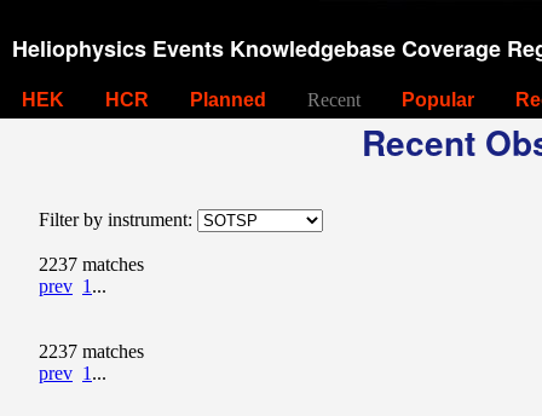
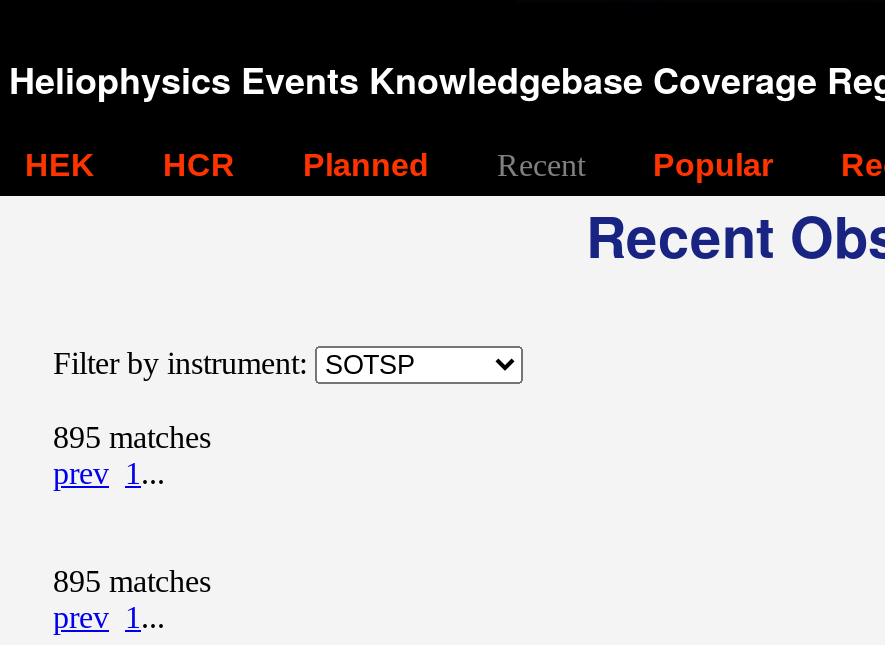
[39,254,144,275] 2237 matches -> [53,420,211,454] 895 matches
[39,341,144,362] 2237 matches -> [53,564,211,598] 895 matches

